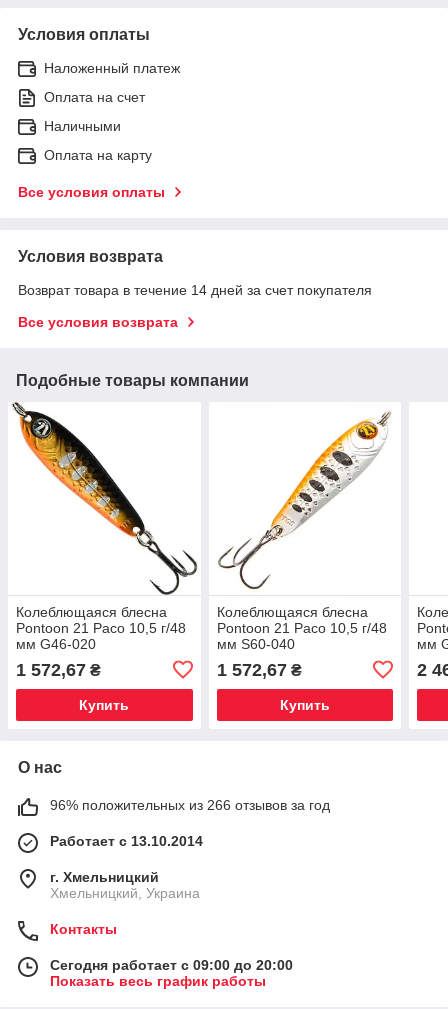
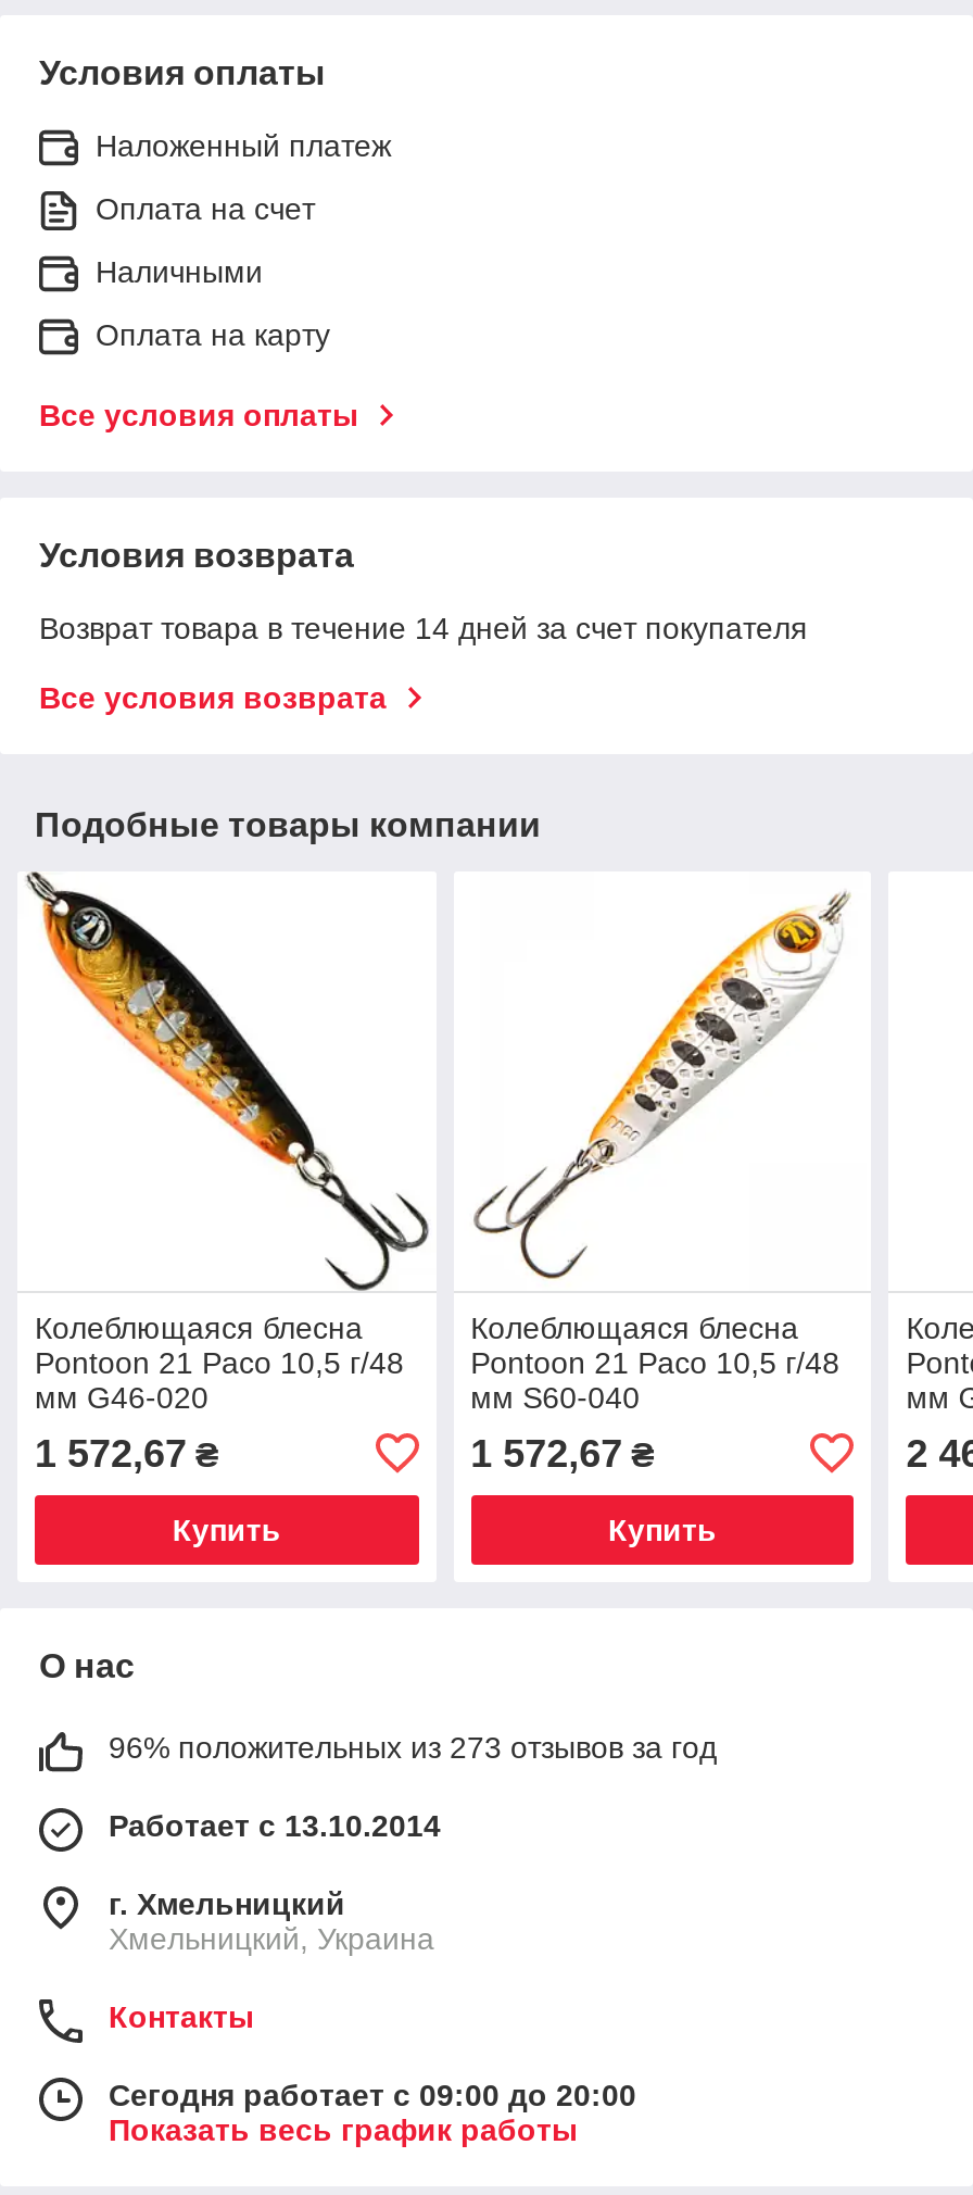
[50,797,330,813] 96% положительных из 266 отзывов за год -> [109,1729,717,1764] 96% положительных из 273 отзывов за год

